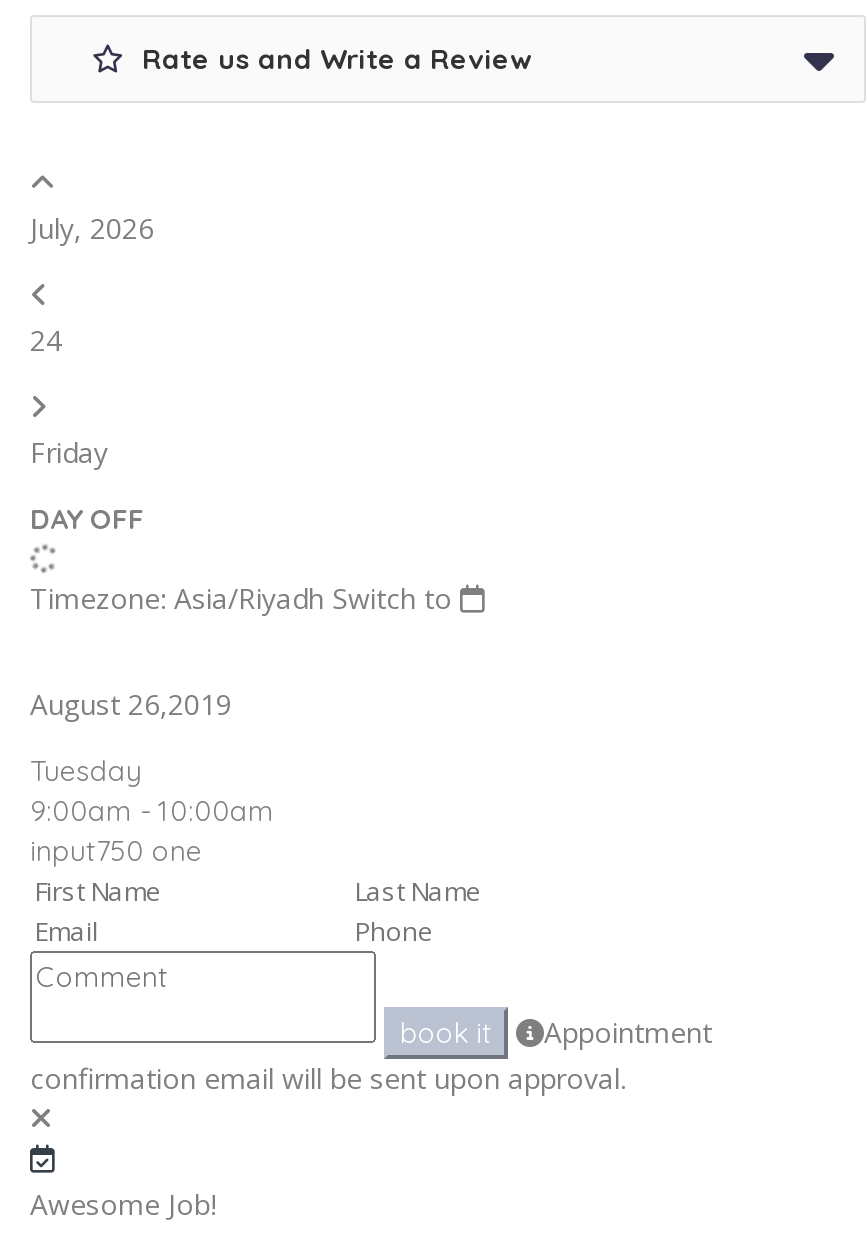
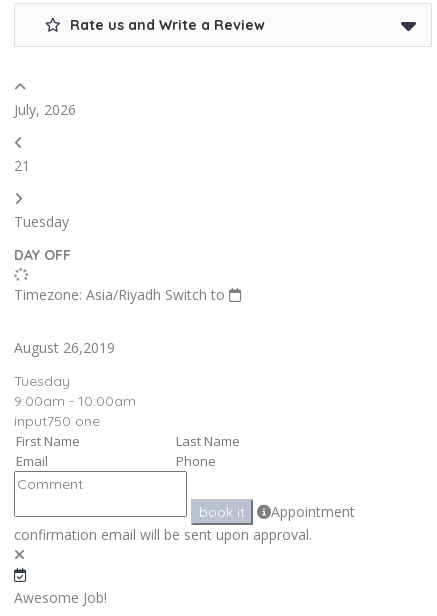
[30,321,62,359] 24 -> [14,156,30,175] 21
[30,433,108,471] Friday -> [14,212,69,231] Tuesday

